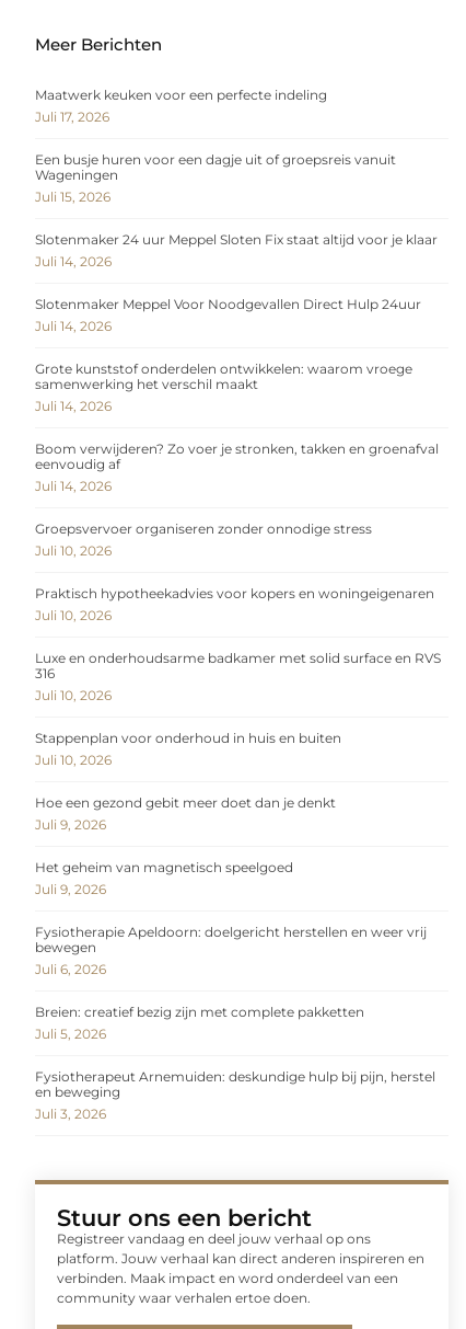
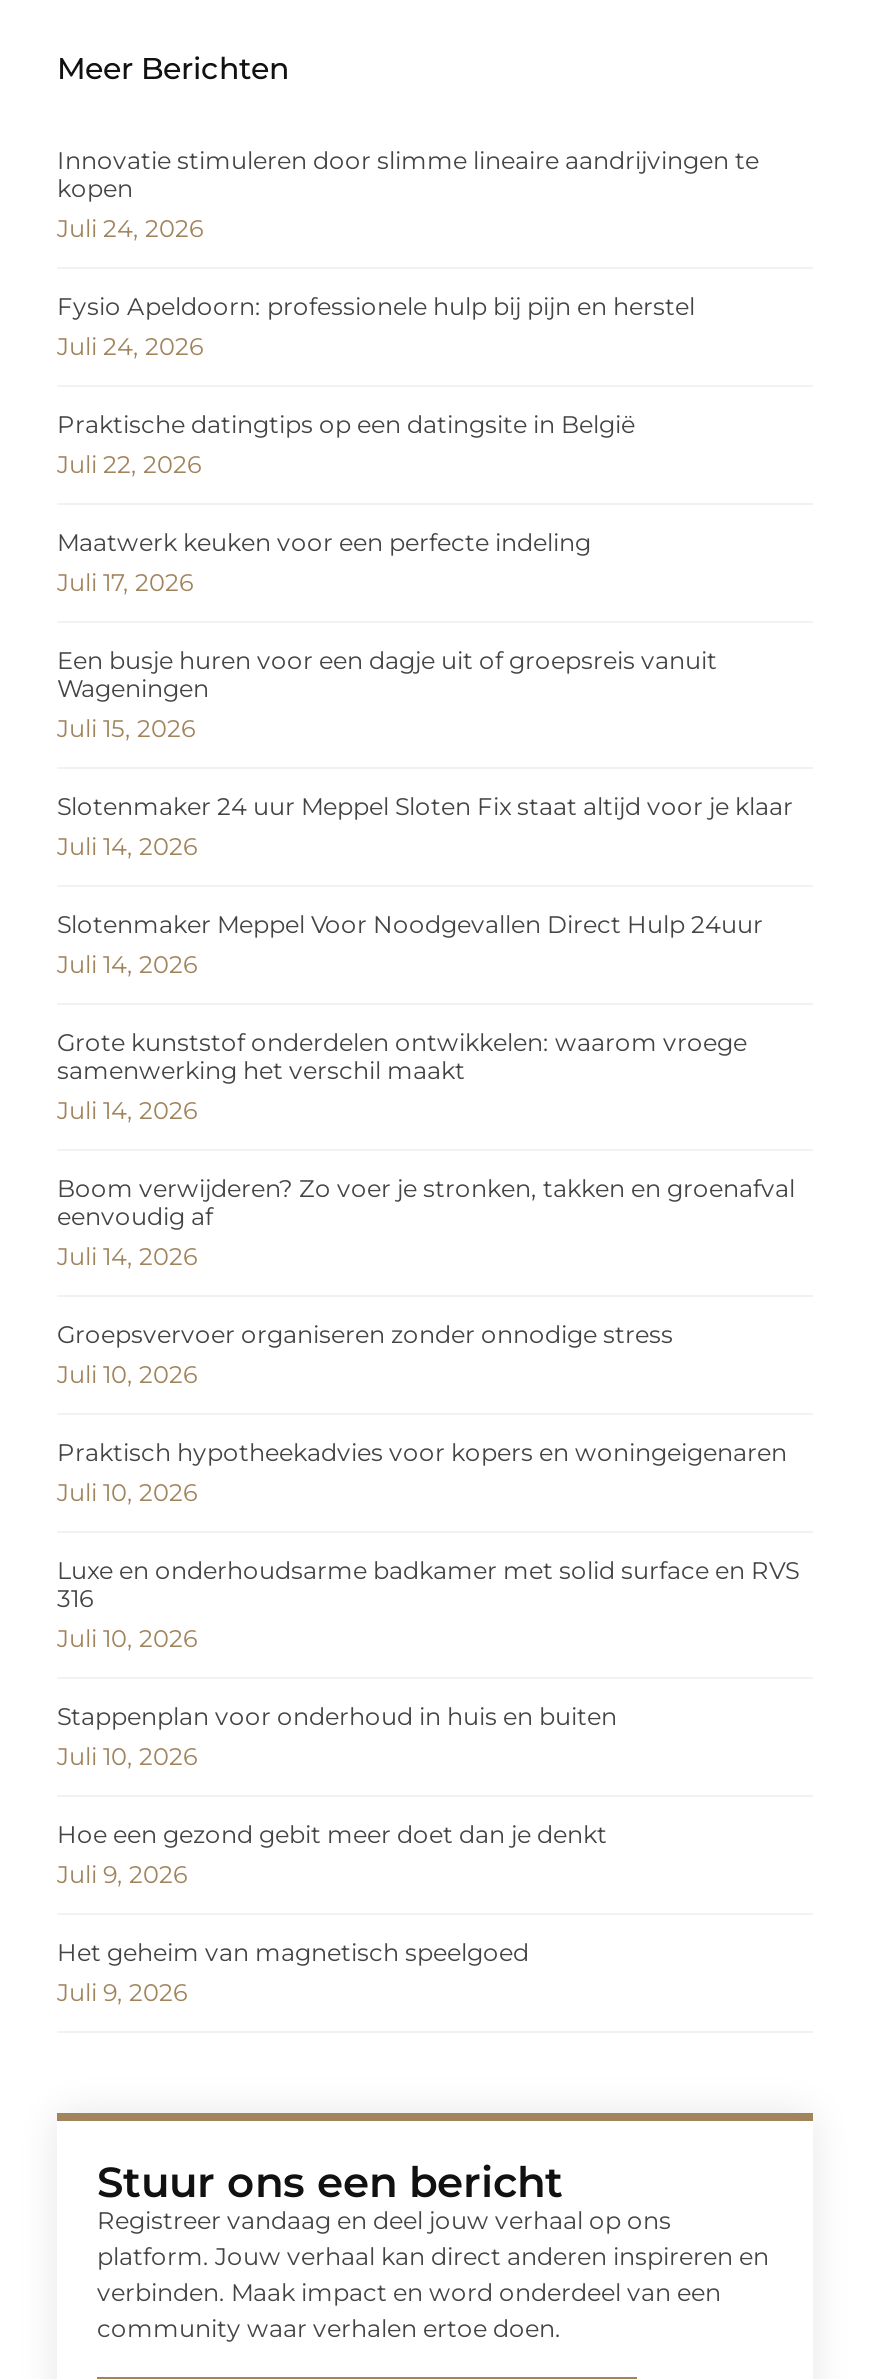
none -> [57,146,759,480] Innovatie stimuleren door slimme lineaire aandrijvingen te | kopen | Juli 24, 2026 | Fysio Apeldoorn: professionele hulp bij pijn en herstel | Juli 24, 2026 | Praktische datingtips op een datingsite in België | Juli 22, 2026
moved [35,87,441,898] -> [57,528,799,2008]: Maatwerk keuken voor een perfecte indeling | Juli 17, 2026 | Een busje huren voor een dagje uit of groepsreis vanuit | ... | Het geheim van magnetisch speelgoed | Juli 9, 2026
[35,924,435,1122] Fysiotherapie Apeldoorn: doelgericht herstellen en weer vrij | bewegen | Juli 6, 2026 | Breien: creatief bezig zijn met complete pakketten | Juli 5, 2026 | Fysiotherapeut Arnemuiden: deskundige hulp bij pijn, herstel | en beweging | Juli 3, 2026 -> none

